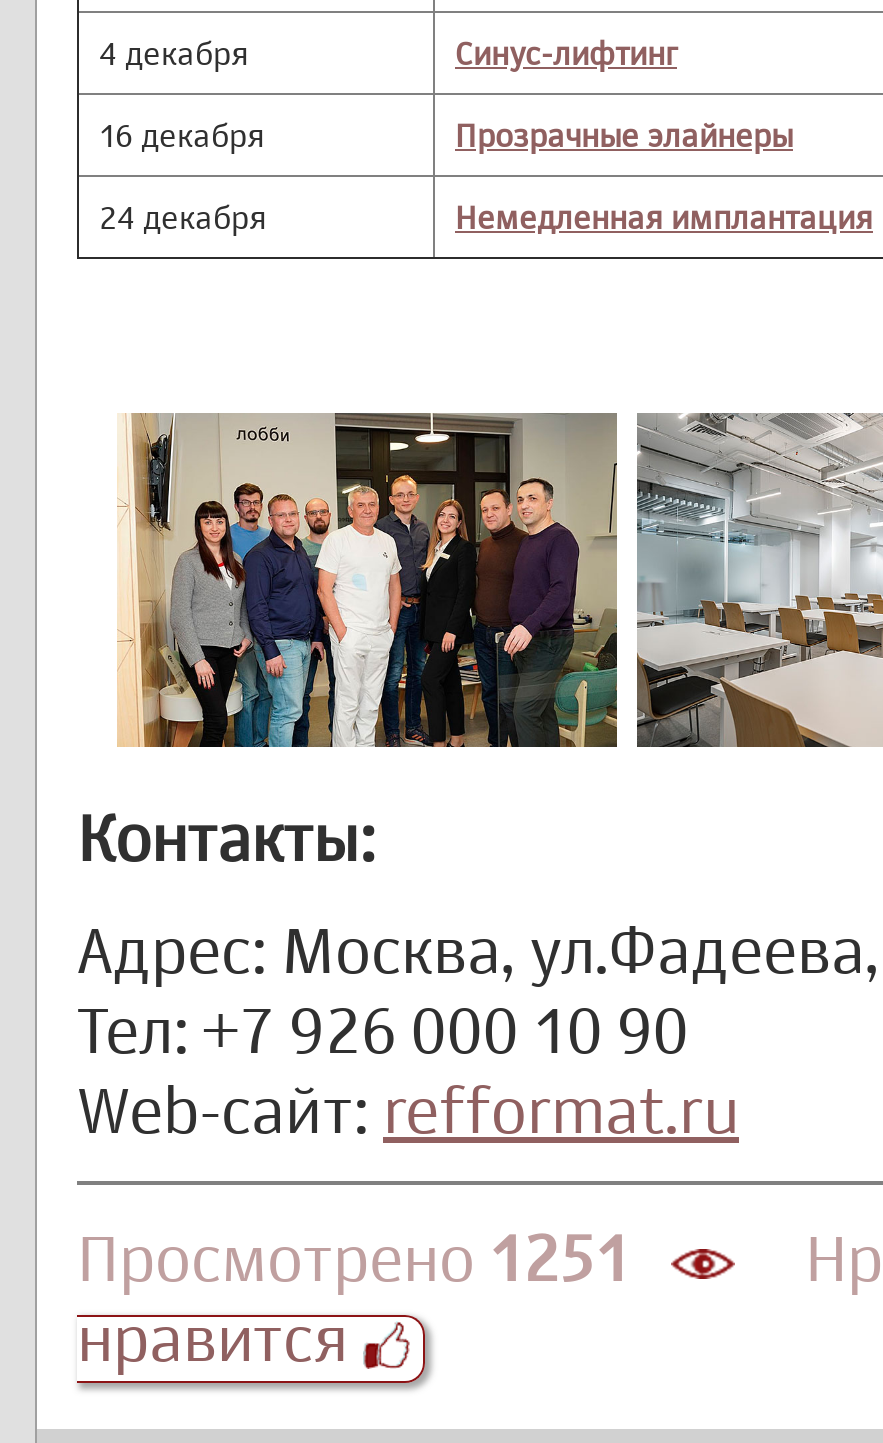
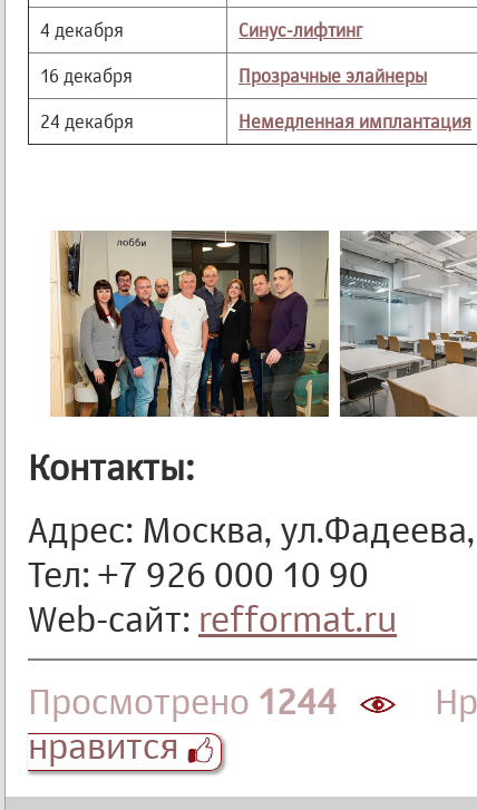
[77,1217,629,1297] Просмотрено 1251 -> [28,679,337,723] Просмотрено 1244

